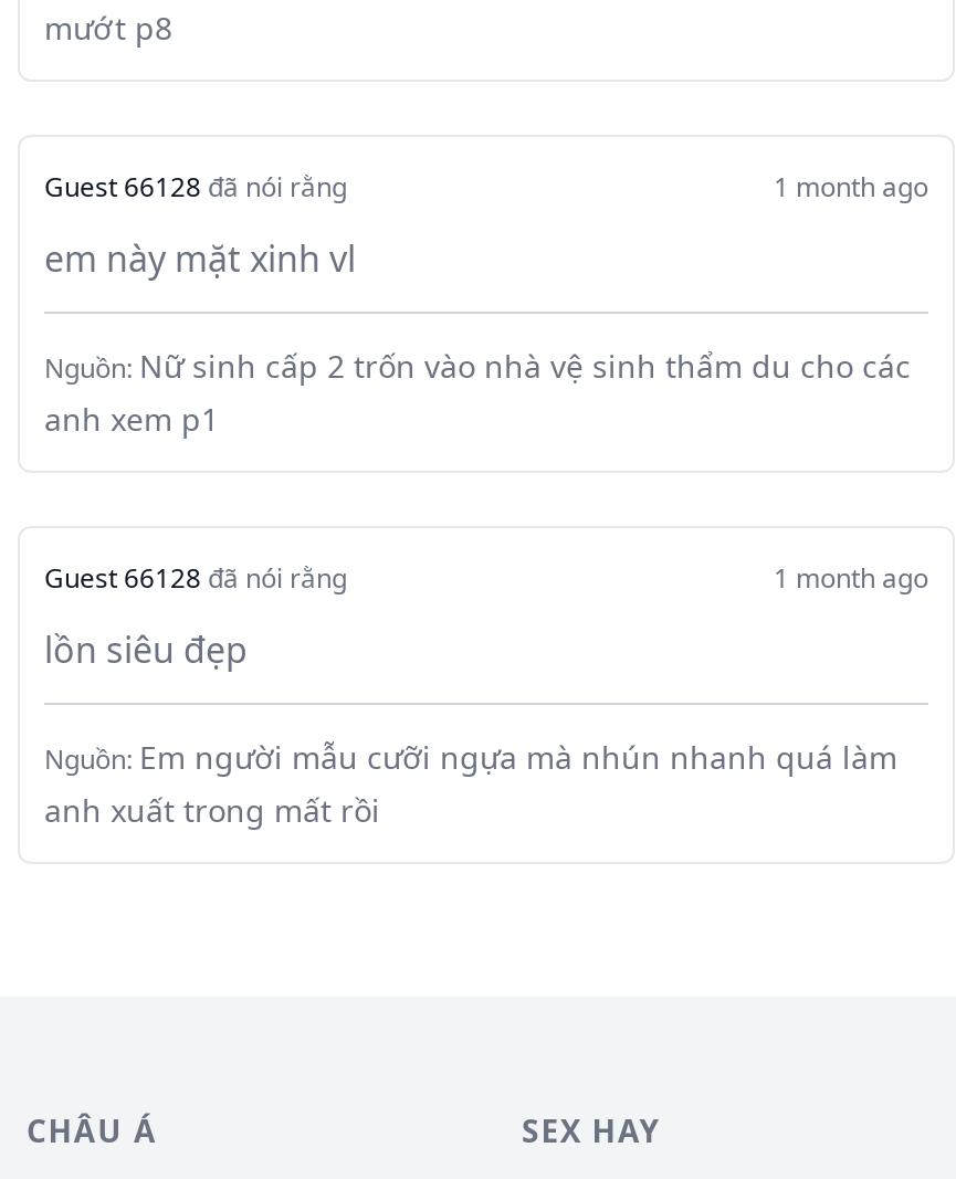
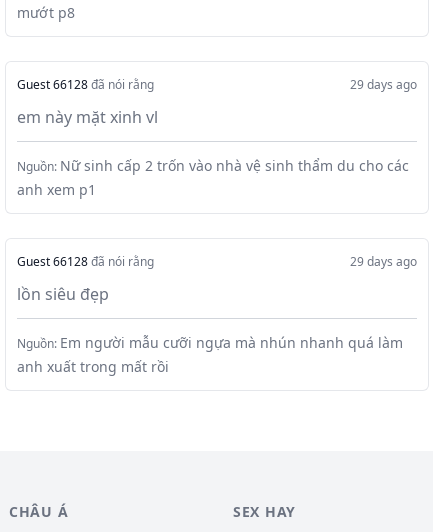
[774,168,928,205] 1 month ago -> [350,76,417,93] 29 days ago
[774,559,928,596] 1 month ago -> [350,253,417,270] 29 days ago

